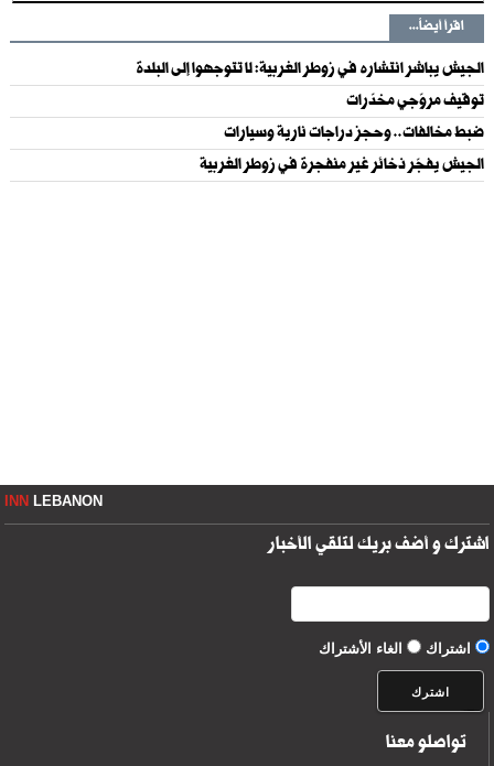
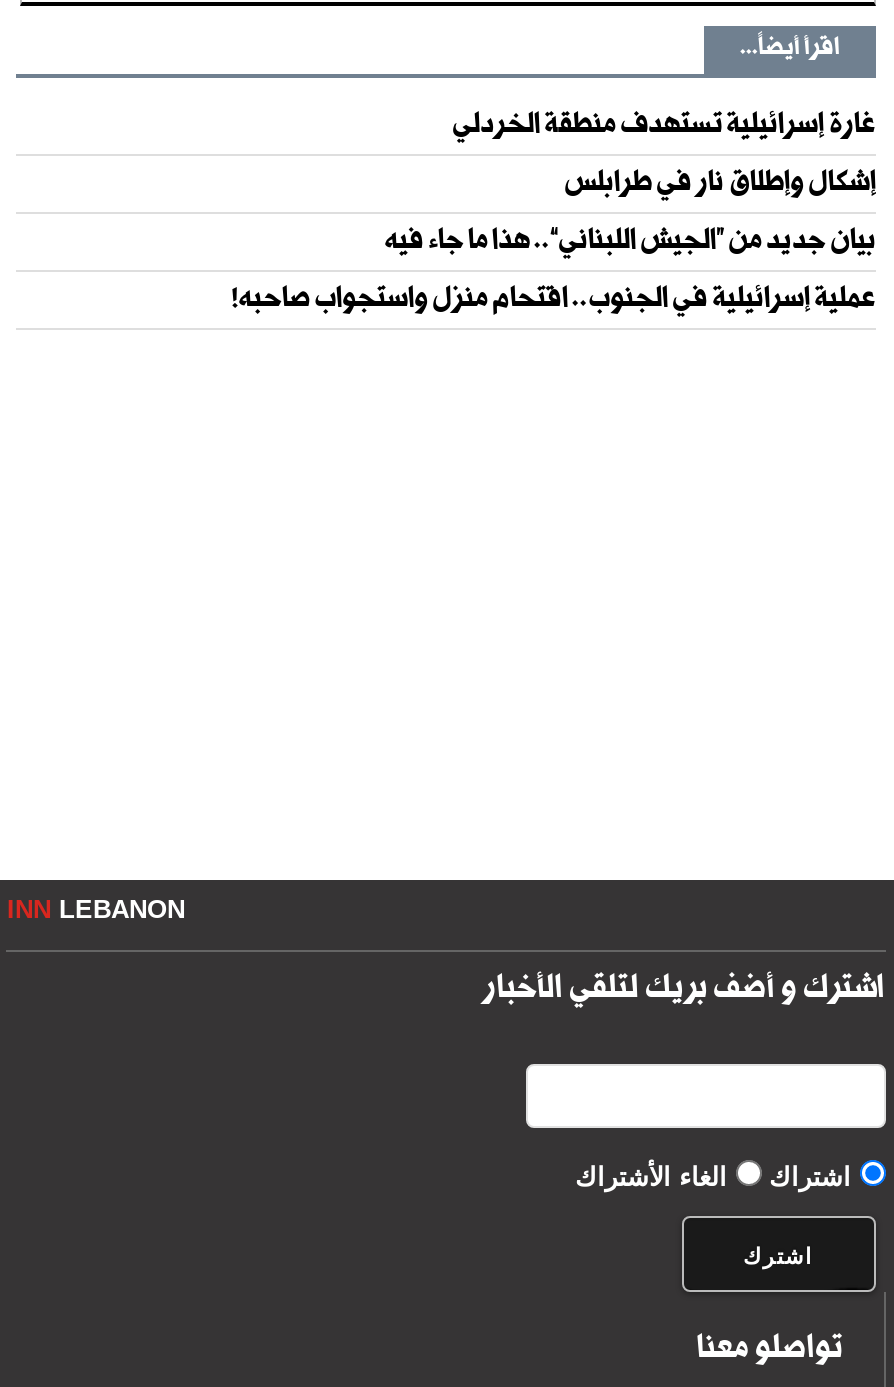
[138,60,486,178] الجيش يباشر انتشاره في زوطر الغربية: لا تتوجهوا إلى البلدة | توقيف مروّجي مخدّرات | ضبط مخالفات.. وحجز دراجات نارية وسيارات | الجيش يفجّر ذخائر غير منفجرة في زوطر الغربية -> [236,108,880,322] غارة إسرائيلية تستهدف منطقة الخردلي | إشكال وإطلاق نار في طرابلس | بيان جديد من “الجيش اللبناني”.. هذا ما جاء فيه | عملية إسرائيلية في الجنوب.. اقتحام منزل واستجواب صاحبه!

